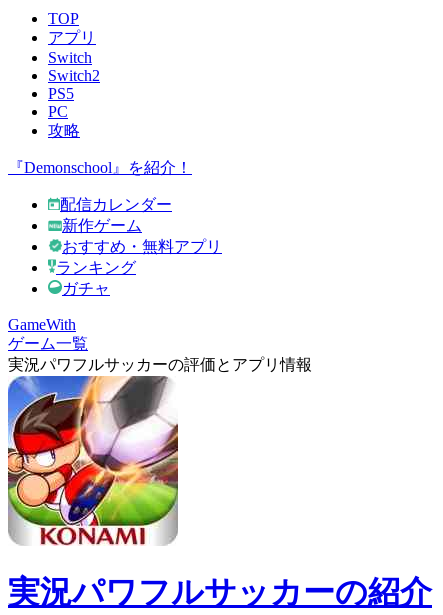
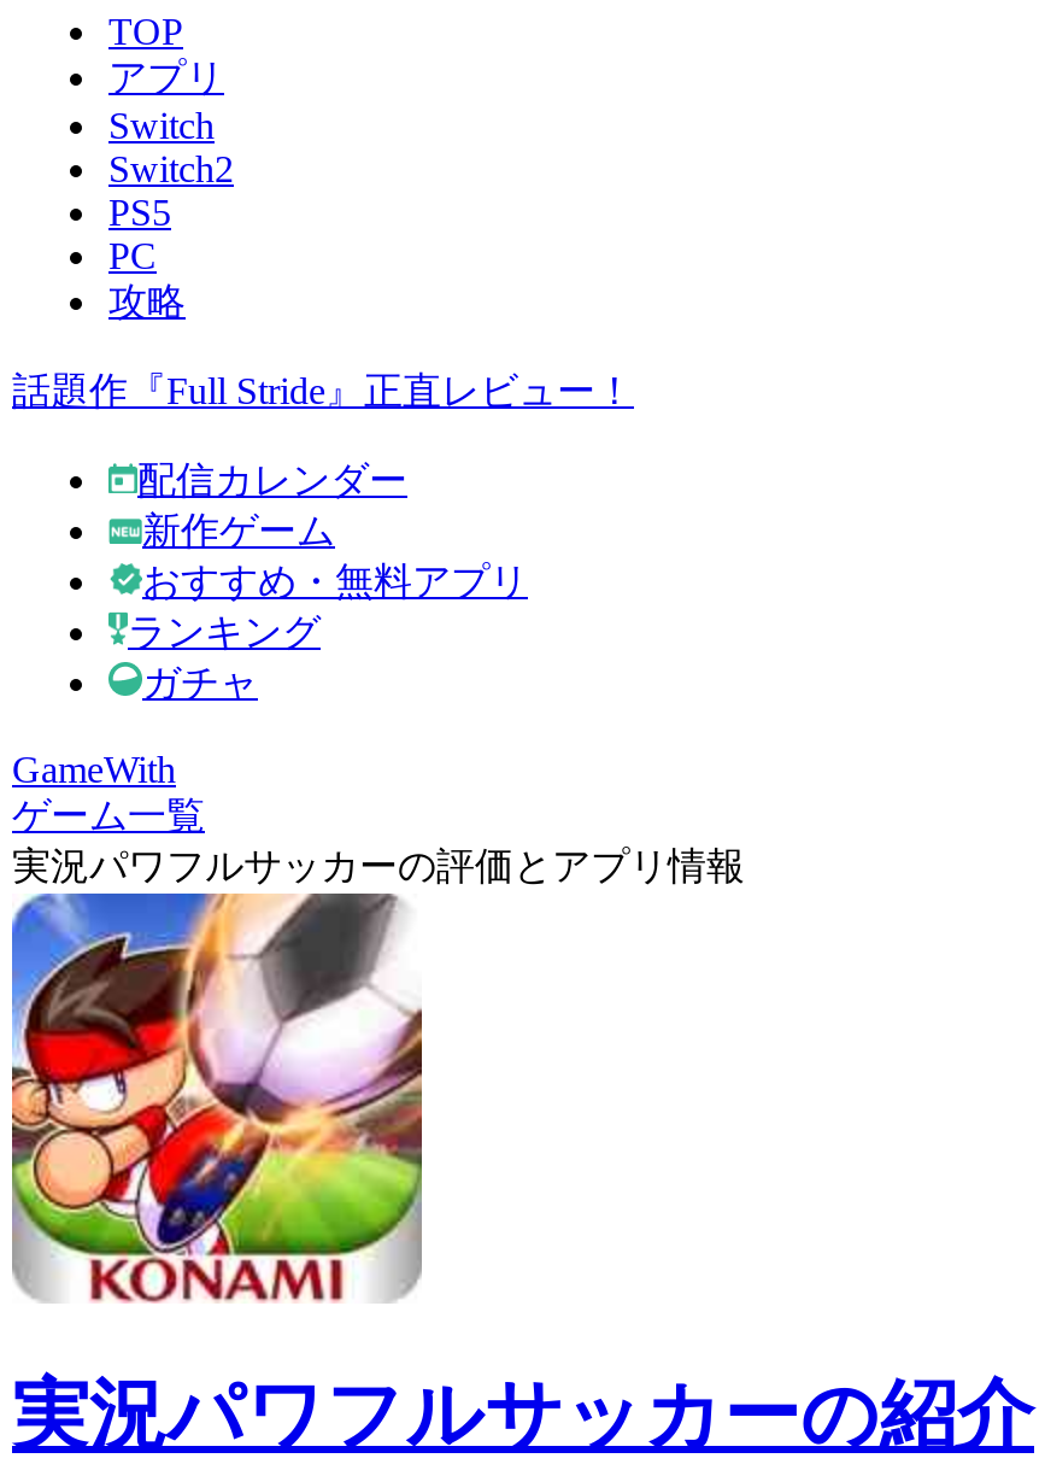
[8,159,192,176] 『Demonschool』を紹介！ -> [12,370,634,411] 話題作『Full Stride』正直レビュー！

